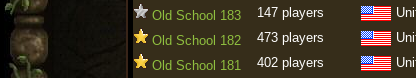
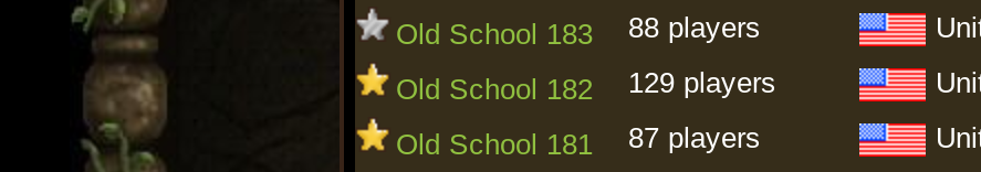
[151,5,323,23] Old School 183 147 players -> [396,11,761,51] Old School 183 88 players
[151,30,323,48] Old School 182 473 players -> [396,66,776,106] Old School 182 129 players
[151,55,323,73] Old School 181 402 players -> [396,121,761,161] Old School 181 87 players

